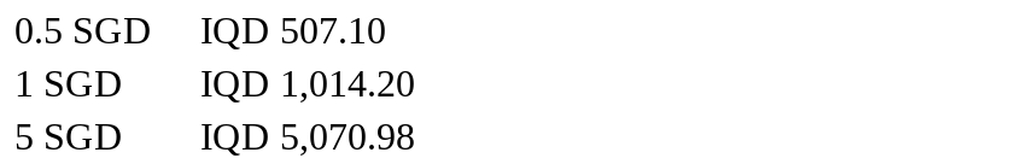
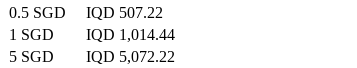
[14,9,386,50] 0.5 SGD IQD 507.10 -> [9,4,163,21] 0.5 SGD IQD 507.22
[14,62,415,103] 1 SGD IQD 1,014.20 -> [9,26,175,43] 1 SGD IQD 1,014.44
[14,115,415,156] 5 SGD IQD 5,070.98 -> [9,48,175,65] 5 SGD IQD 5,072.22

